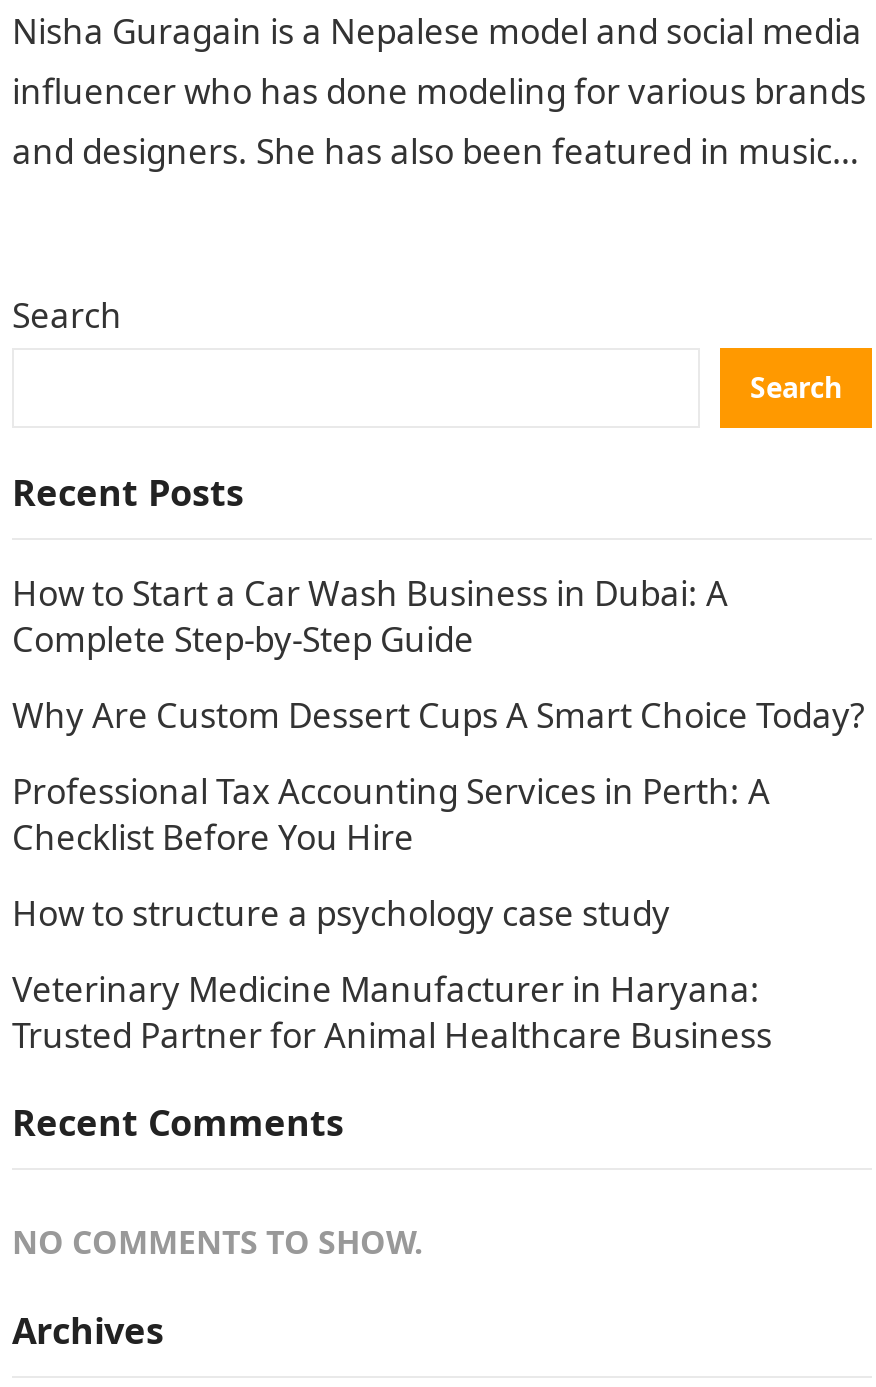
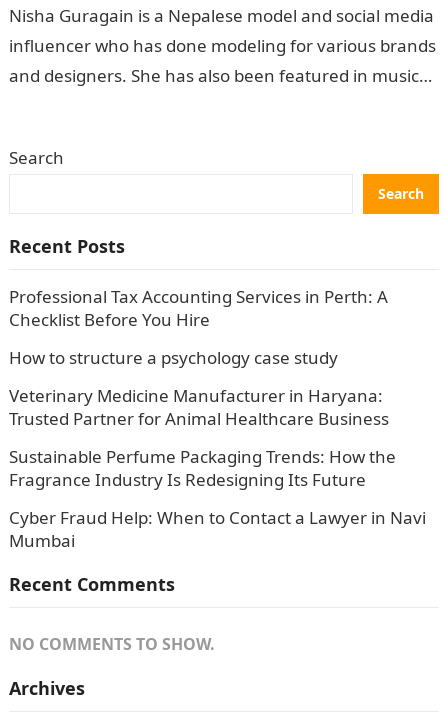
[12,570,864,738] How to Start a Car Wash Business in Dubai: A | Complete Step-by-Step Guide | Why Are Custom Dessert Cups A Smart Choice Today? -> none
moved [12,768,772,1058] -> [9,285,389,430]: Professional Tax Accounting Services in Perth: A | Checklist Before You Hire | How to structure a psychology case study | Veterinary Medicine Manufacturer in Haryana: | Trusted Partner for Animal Healthcare Business
none -> [9,445,426,552] Sustainable Perfume Packaging Trends: How the | Fragrance Industry Is Redesigning Its Future | Cyber Fraud Help: When to Contact a Lawyer in Navi | Mumbai

